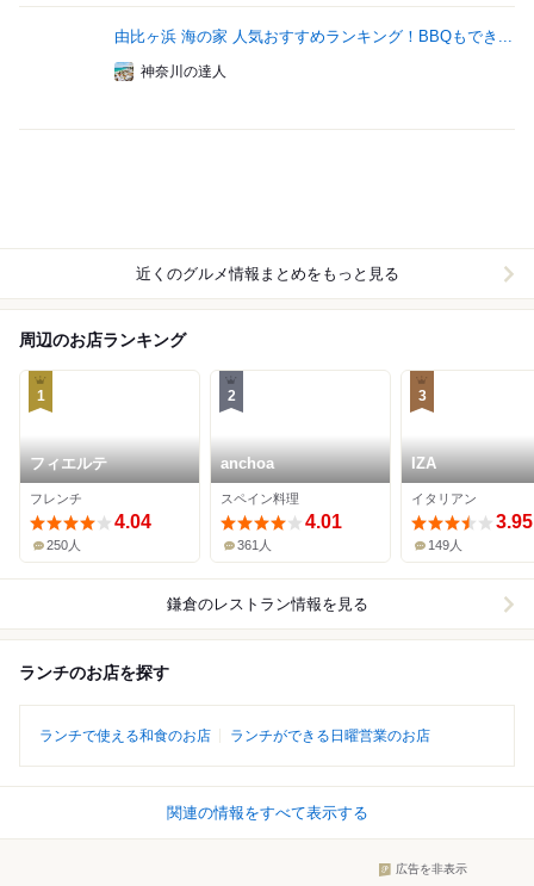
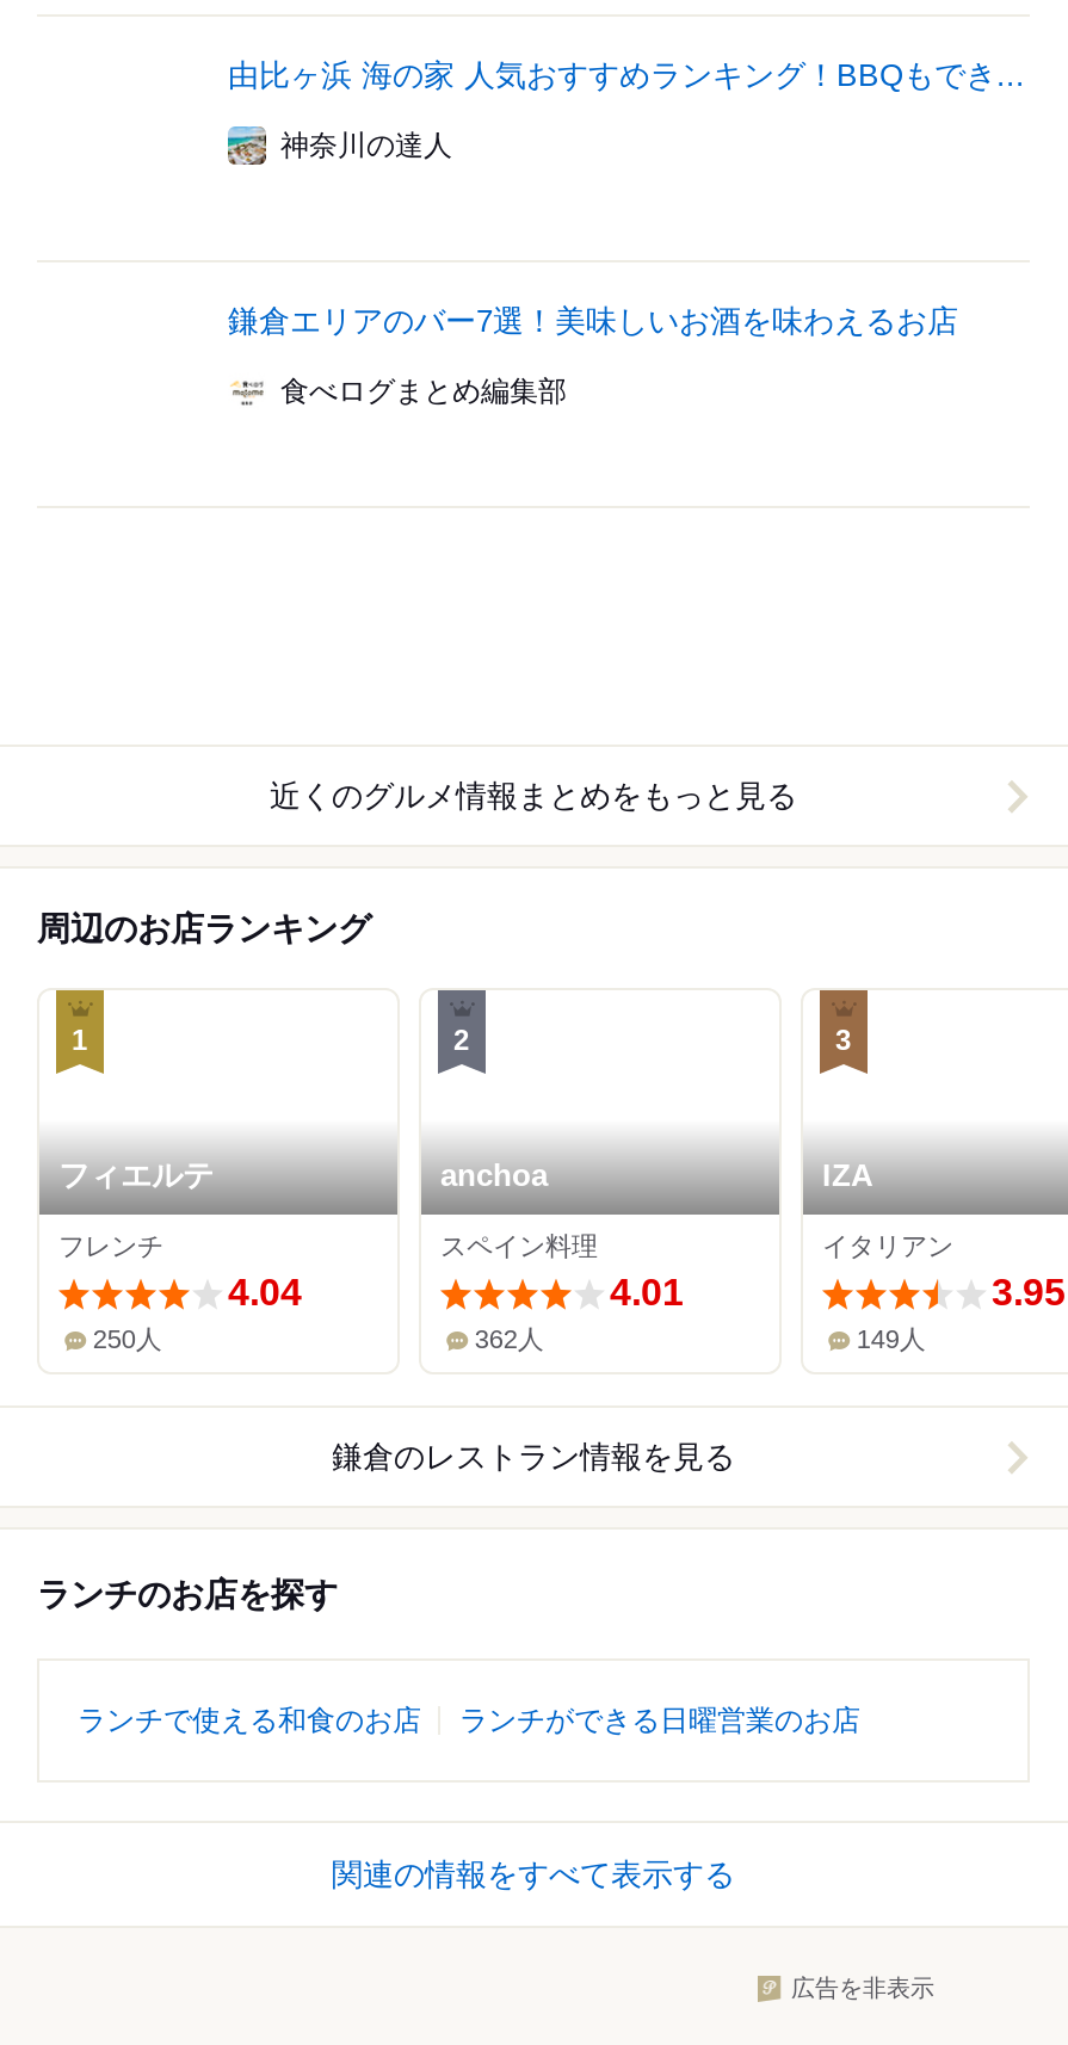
none -> [228,304,958,409] 鎌倉エリアのバー7選！美味しいお酒を味わえるお店 | 食べログまとめ編集部
[238,538,272,552] 361人 -> [475,1325,544,1354] 362人

